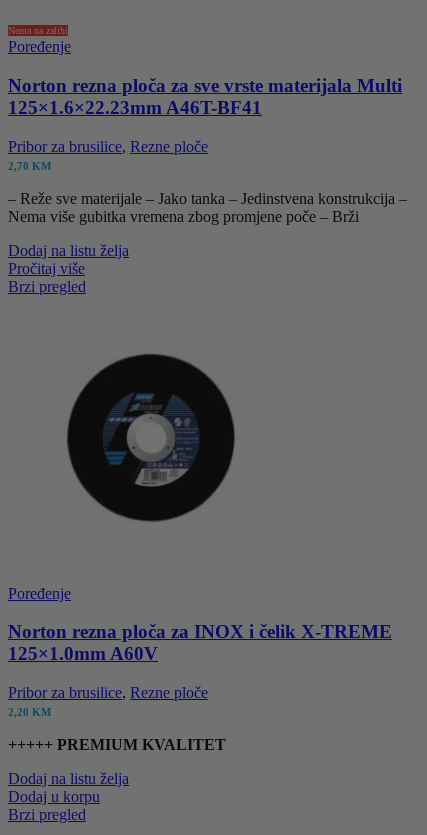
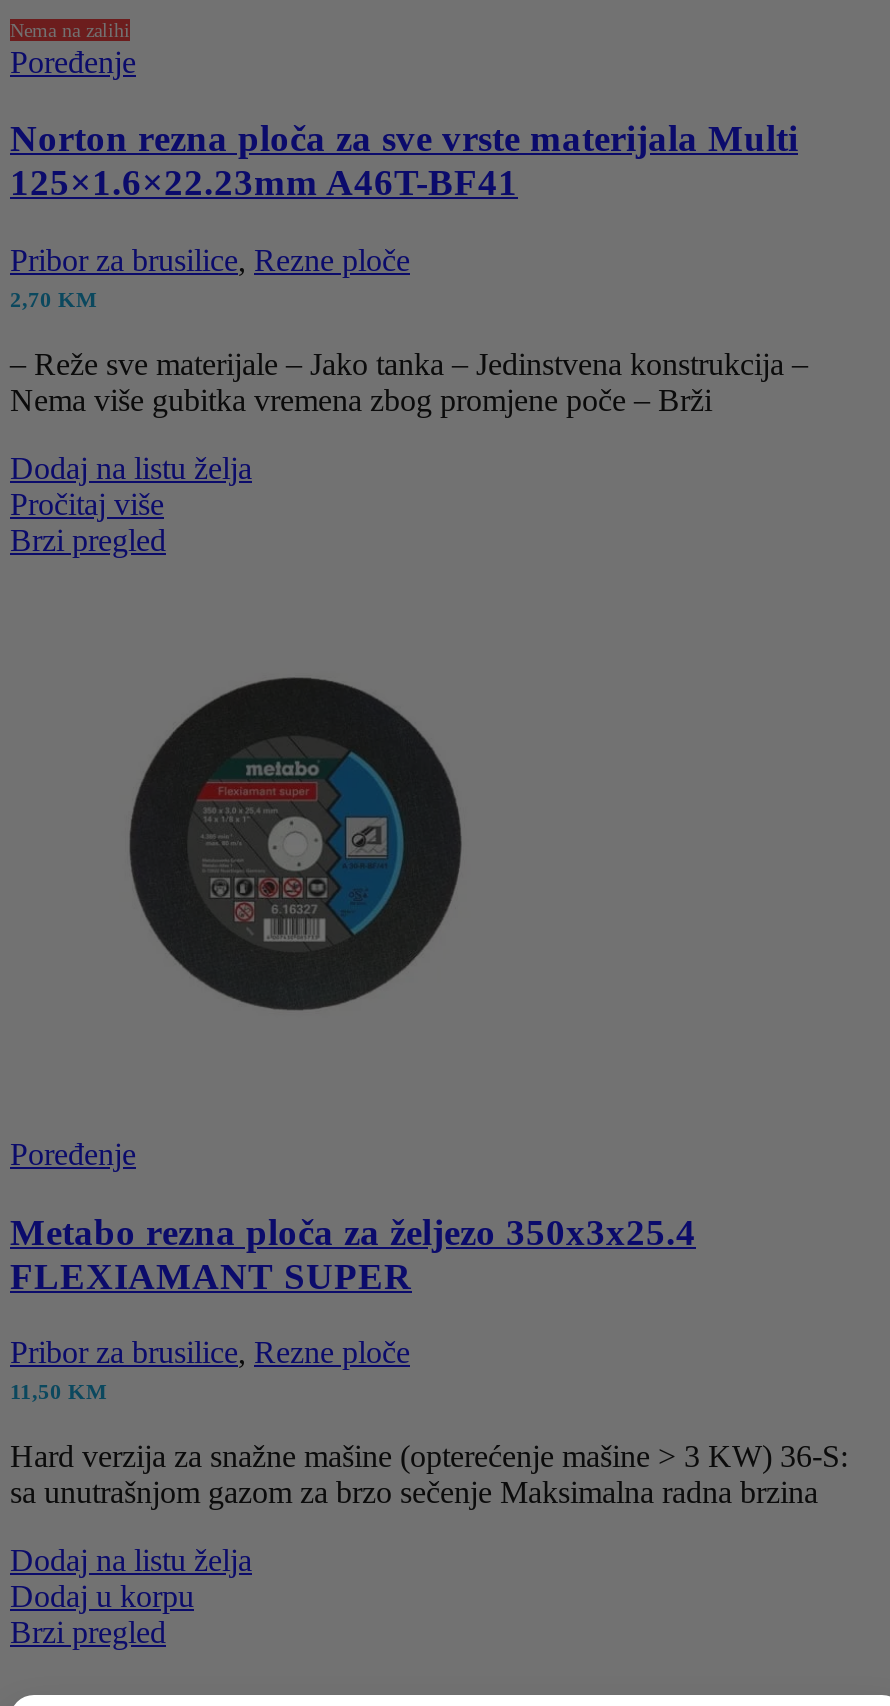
[69,358,233,522] [image] -> [188,736,406,954] [image]
[8,621,392,664] Norton rezna ploča za INOX i čelik X-TREME | 125×1.0mm A60V -> [10,1210,696,1296] Metabo rezna ploča za željezo 350x3x25.4 | FLEXIAMANT SUPER
[8,706,51,718] 2,20 KM -> [10,1380,106,1404] 11,50 KM
[8,736,226,753] +++++ PREMIUM KVALITET -> [10,1440,848,1510] Hard verzija za snažne mašine (opterećenje mašine > 3 KW) 36-S: | sa unutrašnjom gazom za brzo sečenje Maksimalna radna brzina

